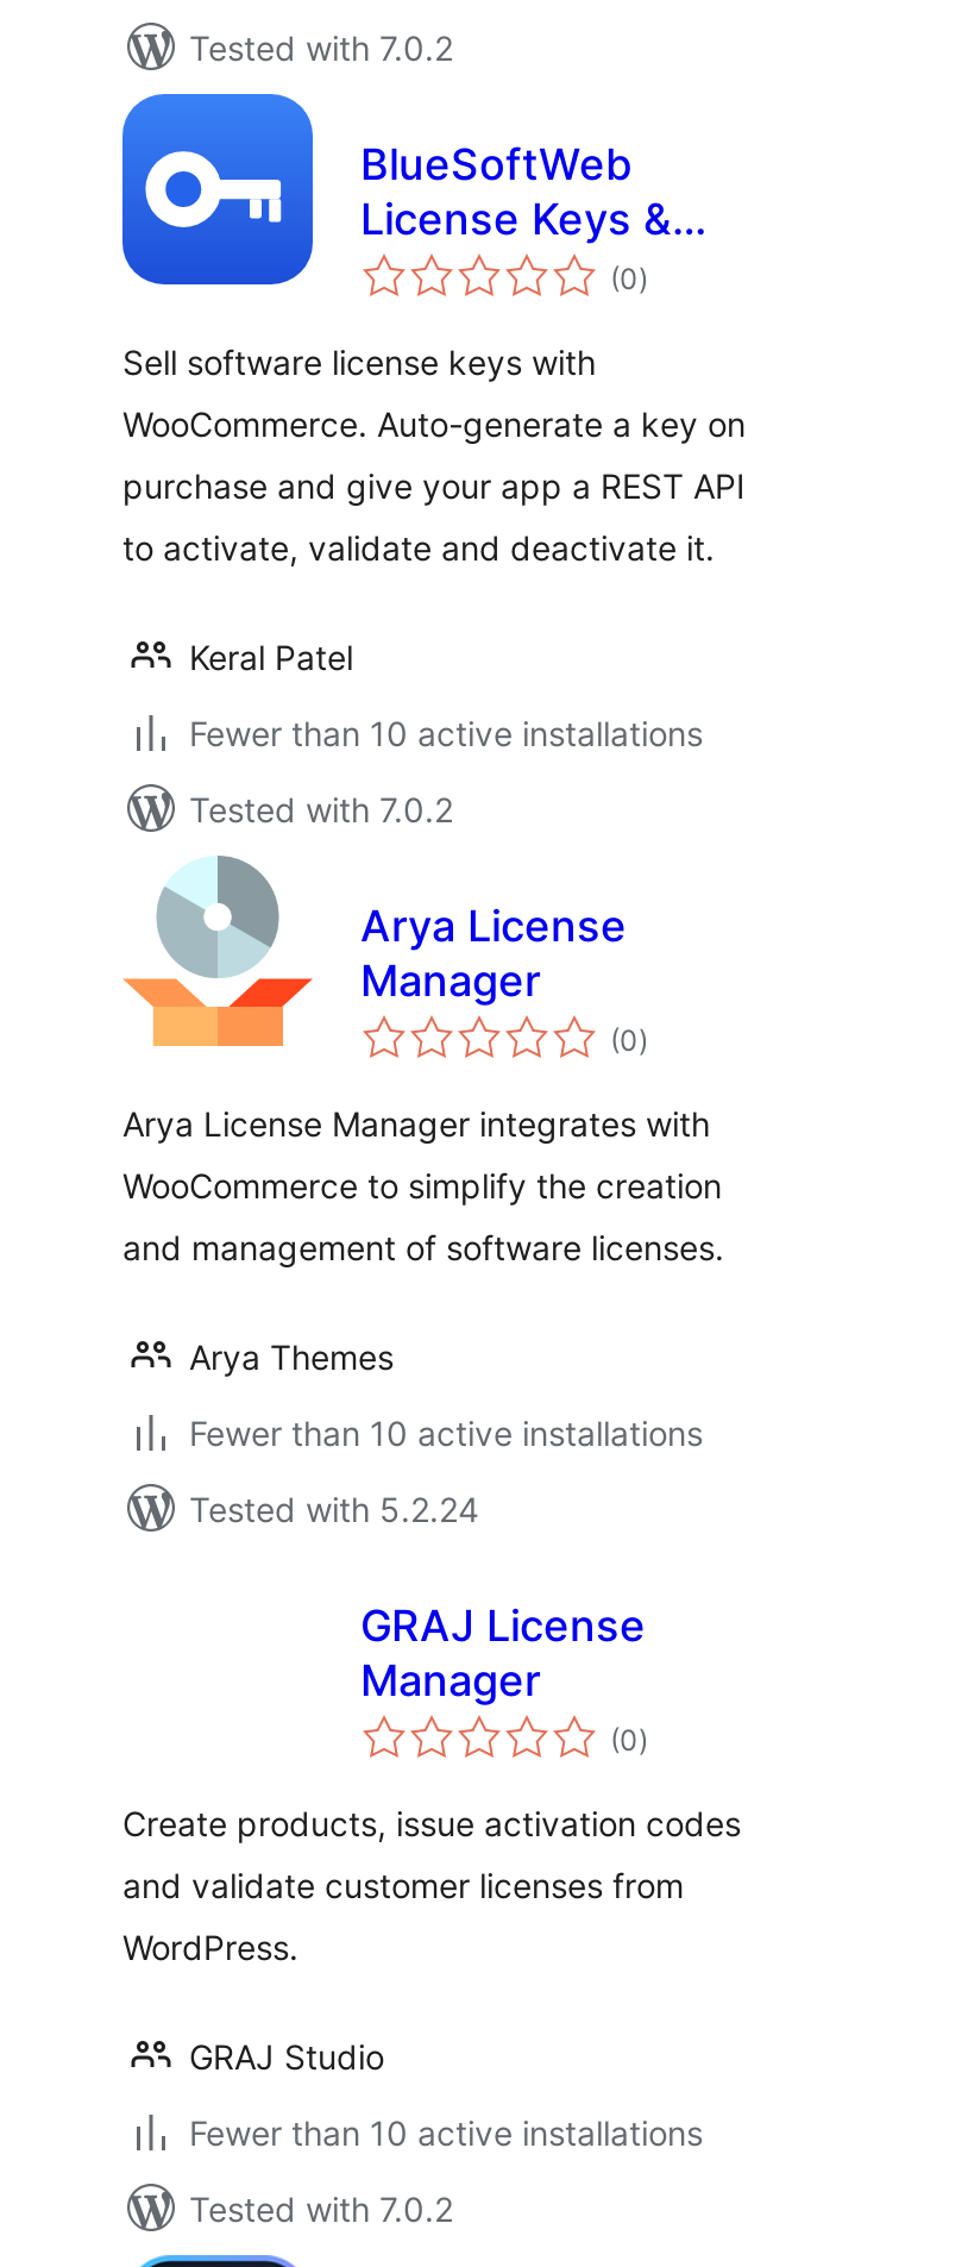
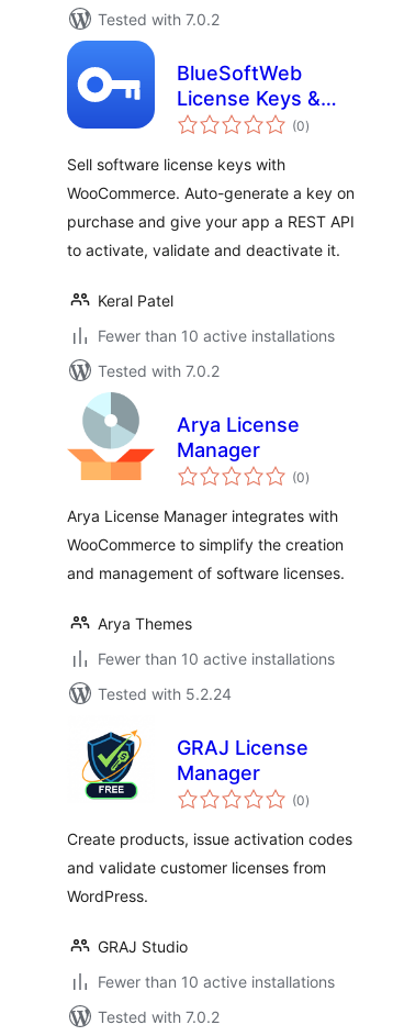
none -> [81,729,143,801] [image]

